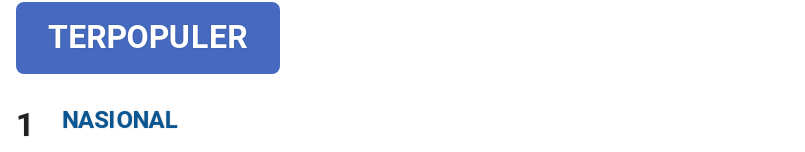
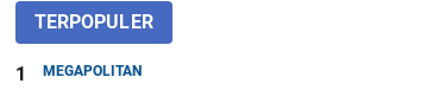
[62,106,179,134] NASIONAL -> [43,63,142,79] MEGAPOLITAN

